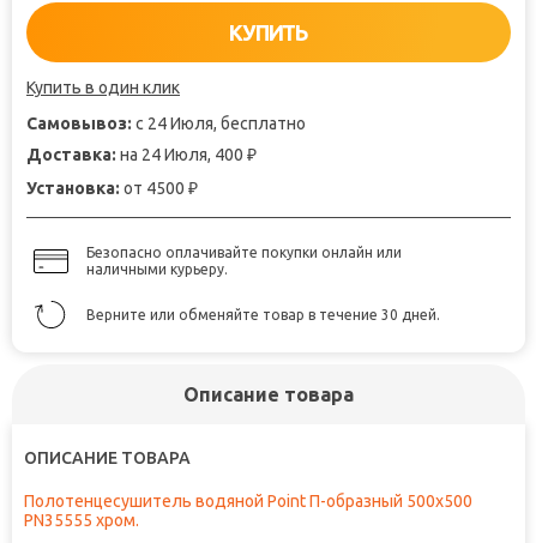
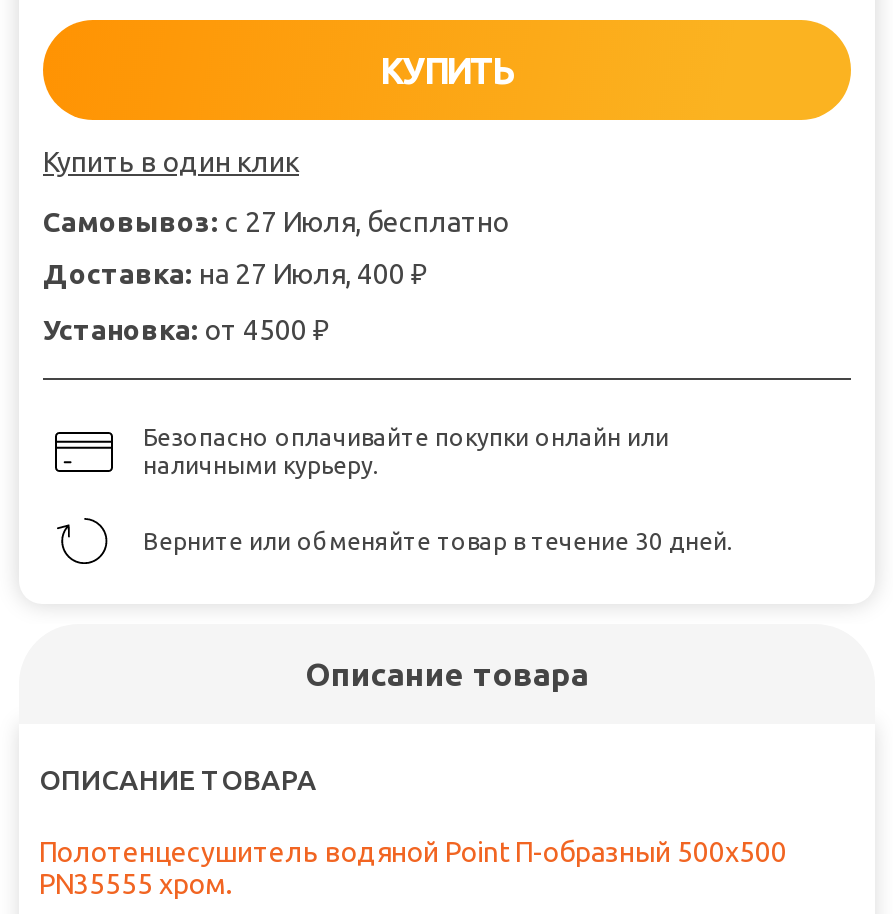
[26,114,306,133] Самовывоз: с 24 Июля, бесплатно -> [43,205,509,237] Самовывоз: с 27 Июля, бесплатно
[26,145,257,164] Доставка: на 24 Июля, 400 ₽ -> [43,257,427,289] Доставка: на 27 Июля, 400 ₽

